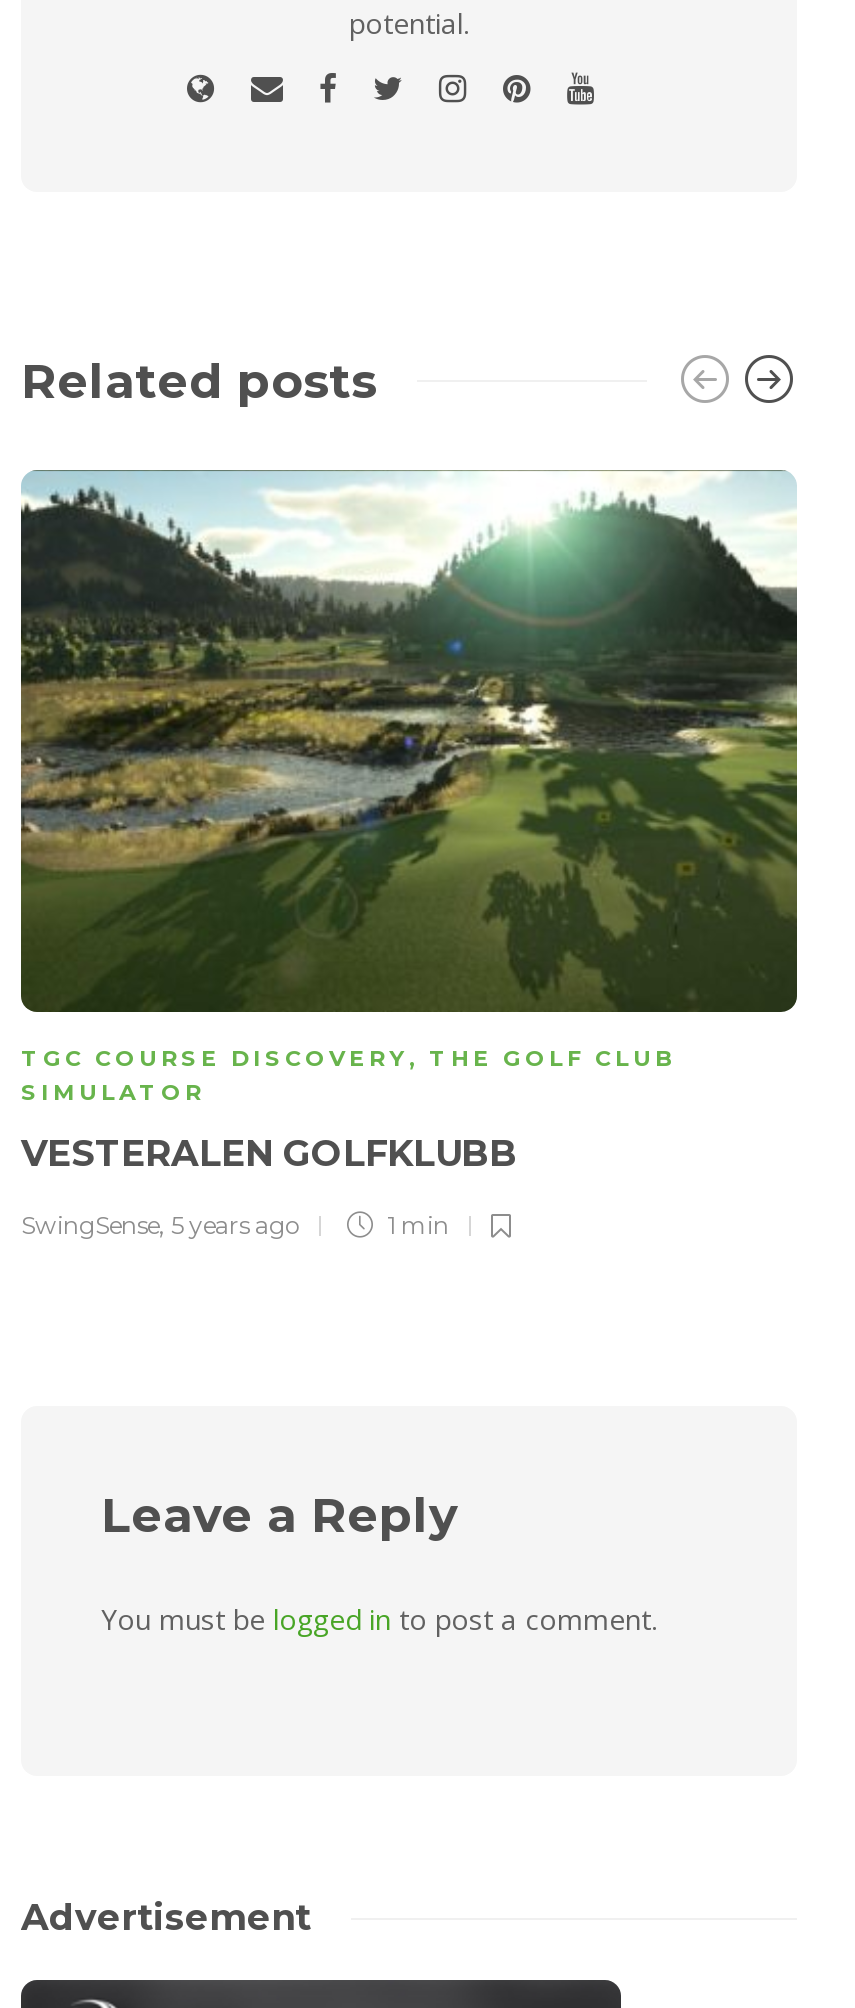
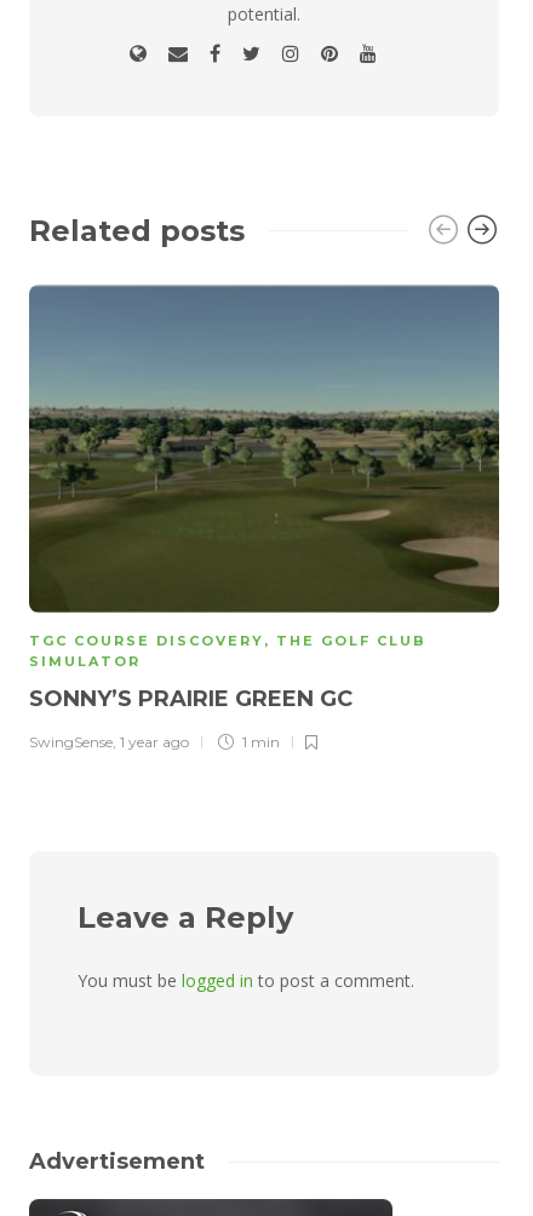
[19,472,799,980] [image] -> [28,285,500,592] [image]
[21,1132,527,1176] VESTERALEN GOLFKLUBB -> [29,686,359,712] SONNY’S PRAIRIE GREEN GC
[21,1210,299,1240] SwingSense, 5 years ago -> [29,733,189,751] SwingSense, 1 year ago

